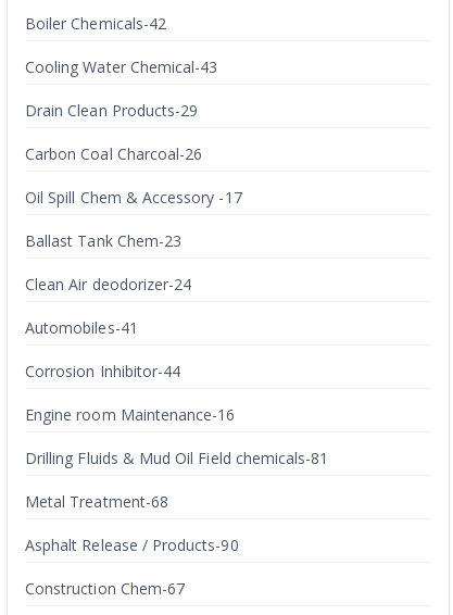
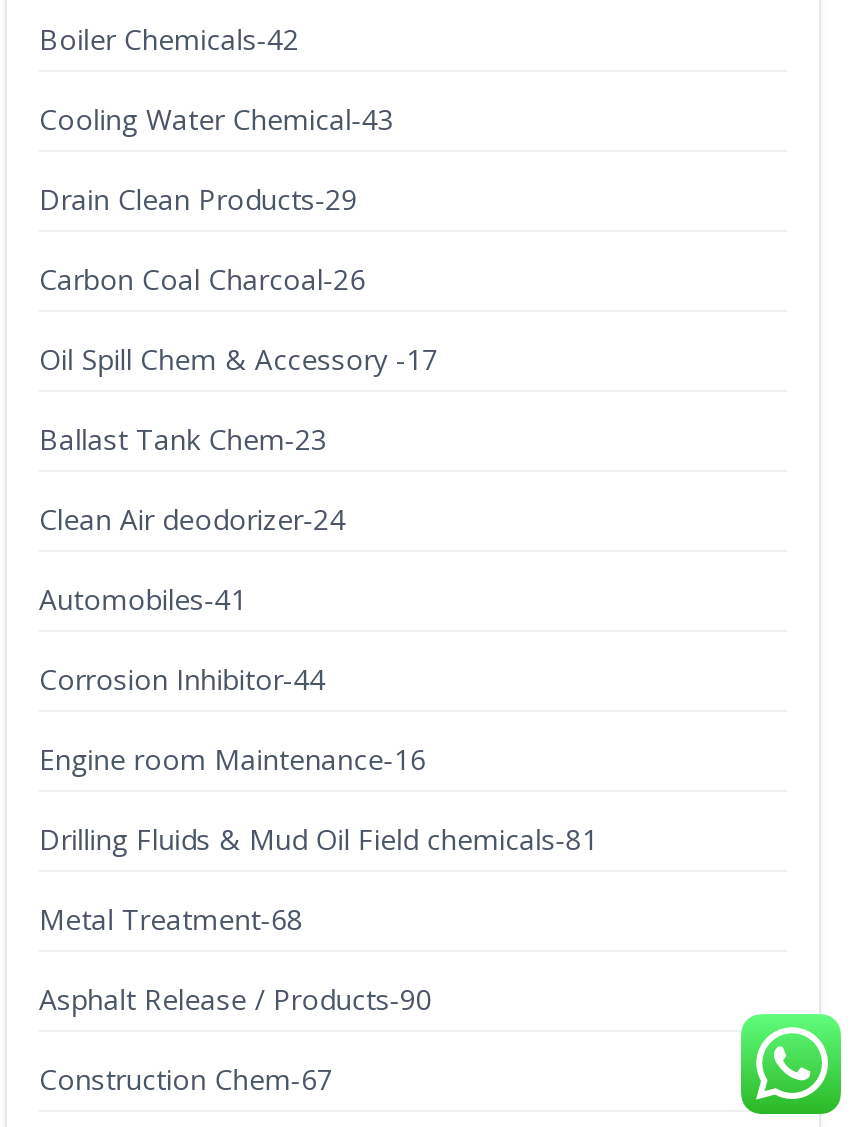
none -> [739,1012,843,1118] [image]

